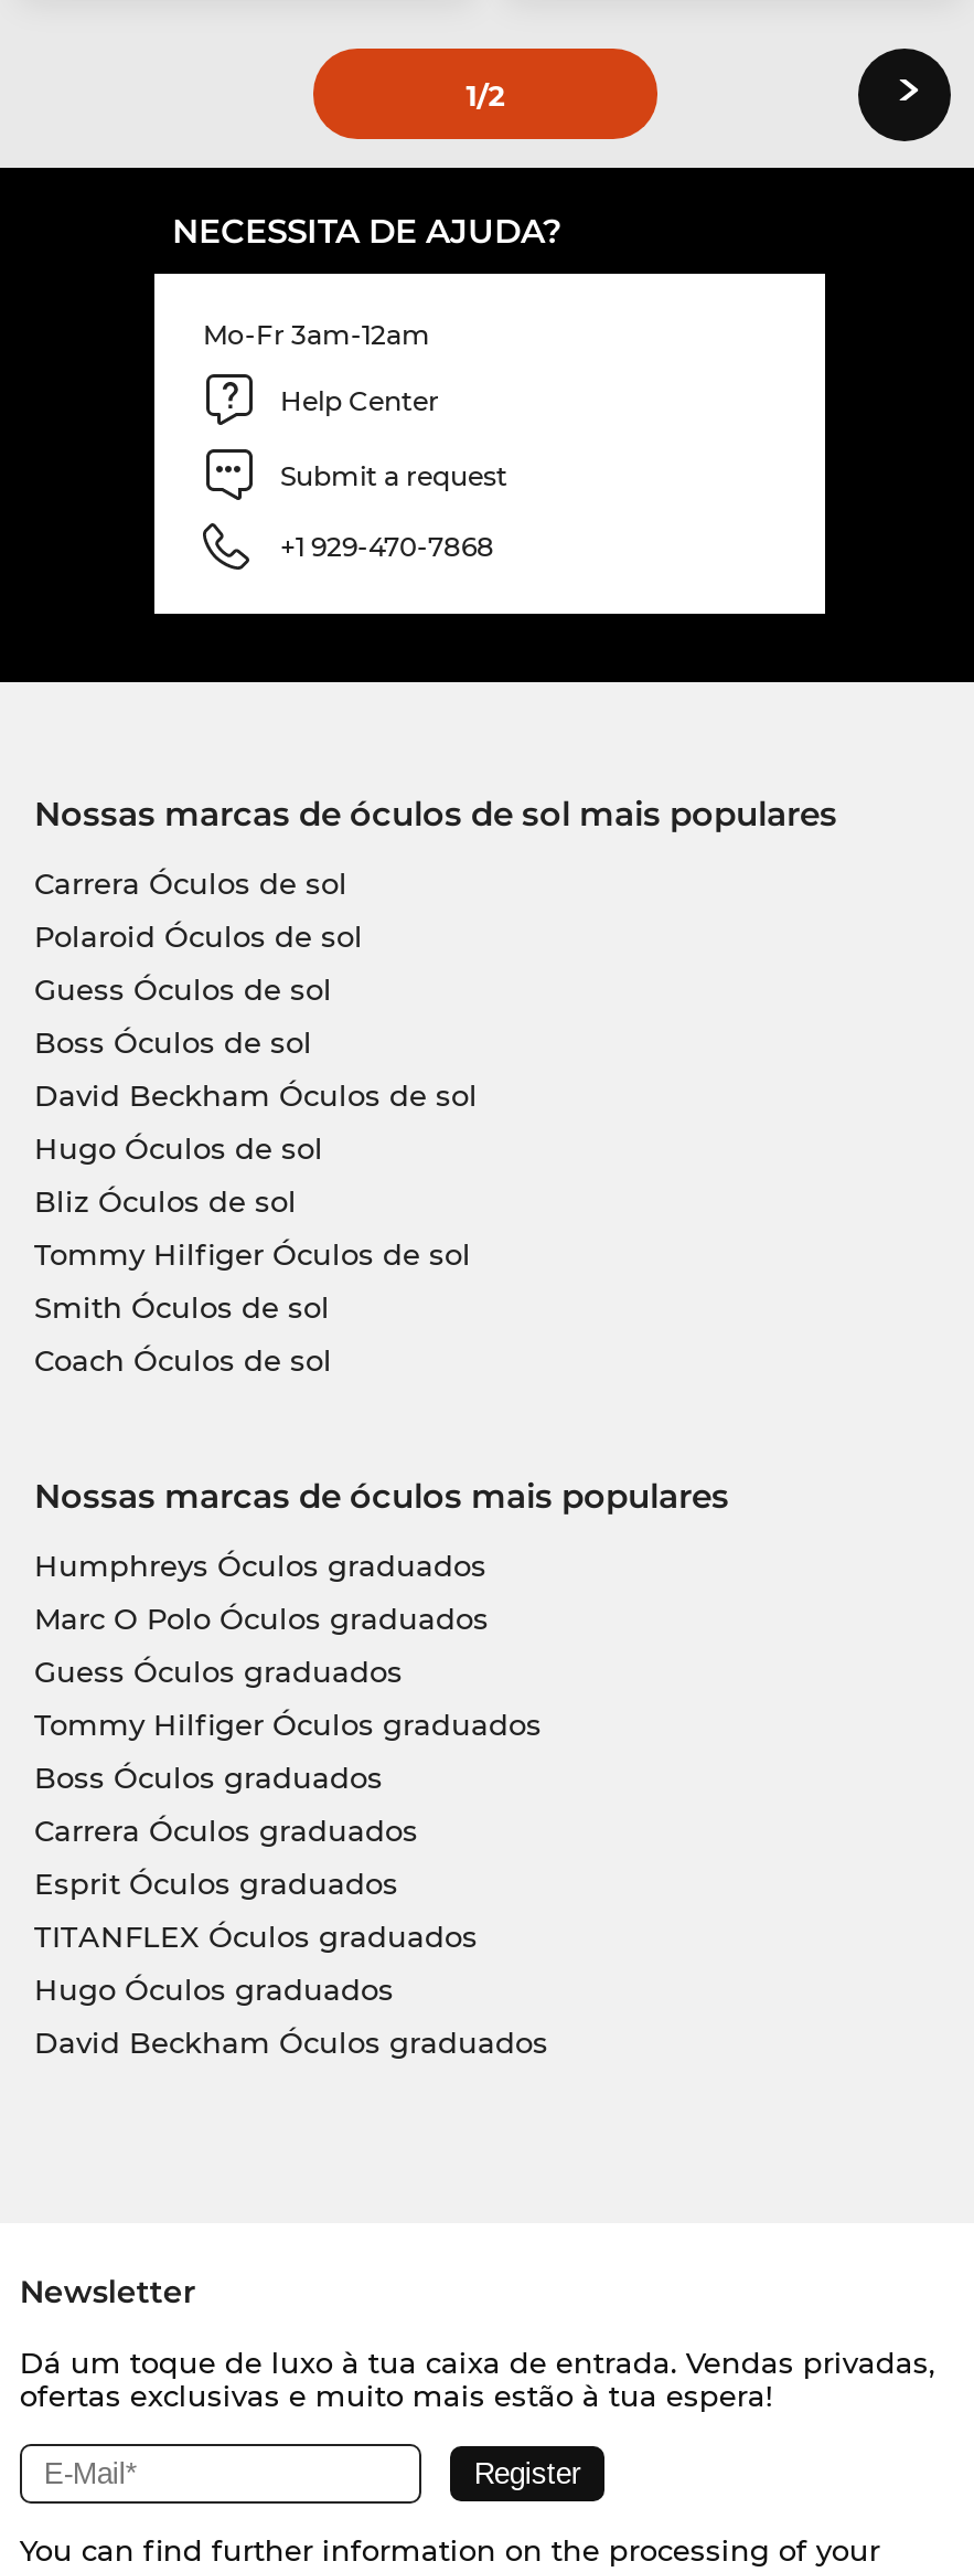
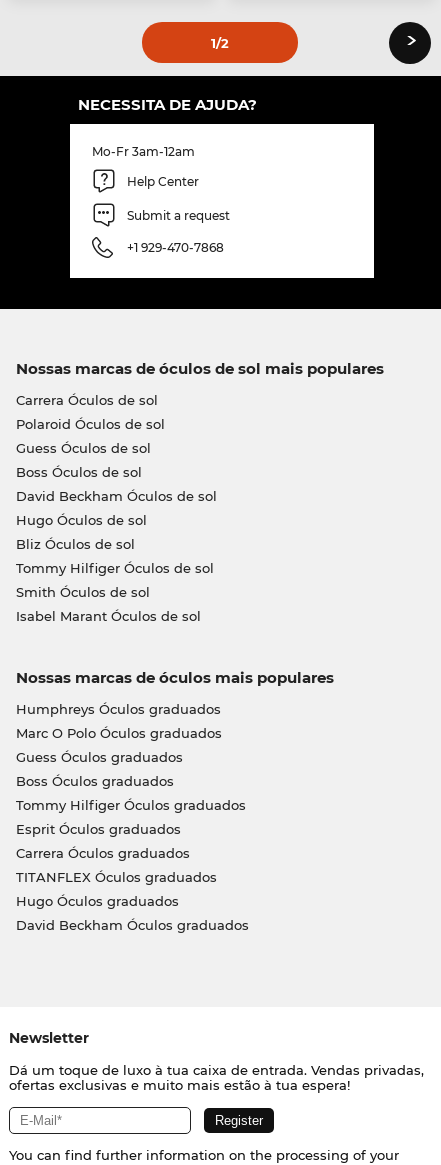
[34,1343,332,1378] Coach Óculos de sol -> [15,608,200,624] Isabel Marant Óculos de sol
moved [34,1707,542,1742] -> [15,797,245,813]: Tommy Hilfiger Óculos graduados
moved [34,1760,383,1795] -> [15,773,173,789]: Boss Óculos graduados
moved [34,1813,418,1848] -> [15,845,189,861]: Carrera Óculos graduados
moved [34,1866,398,1901] -> [15,821,180,837]: Esprit Óculos graduados

